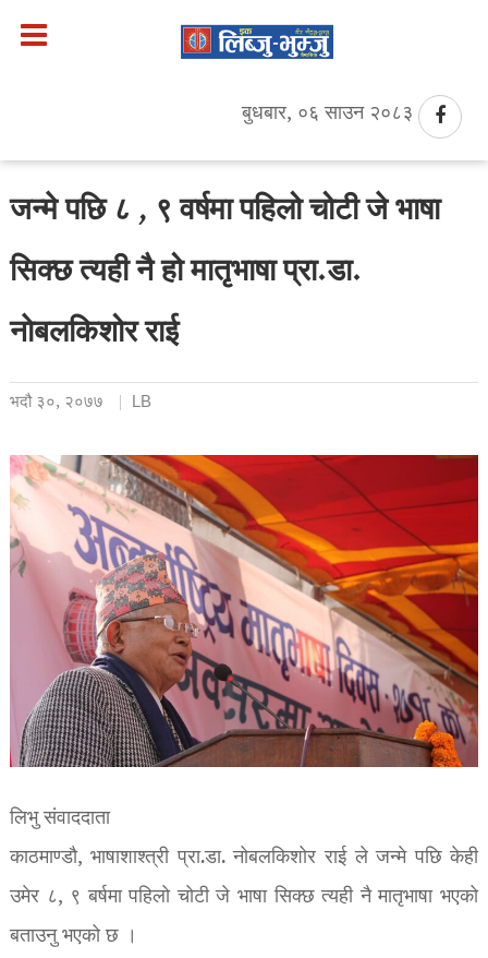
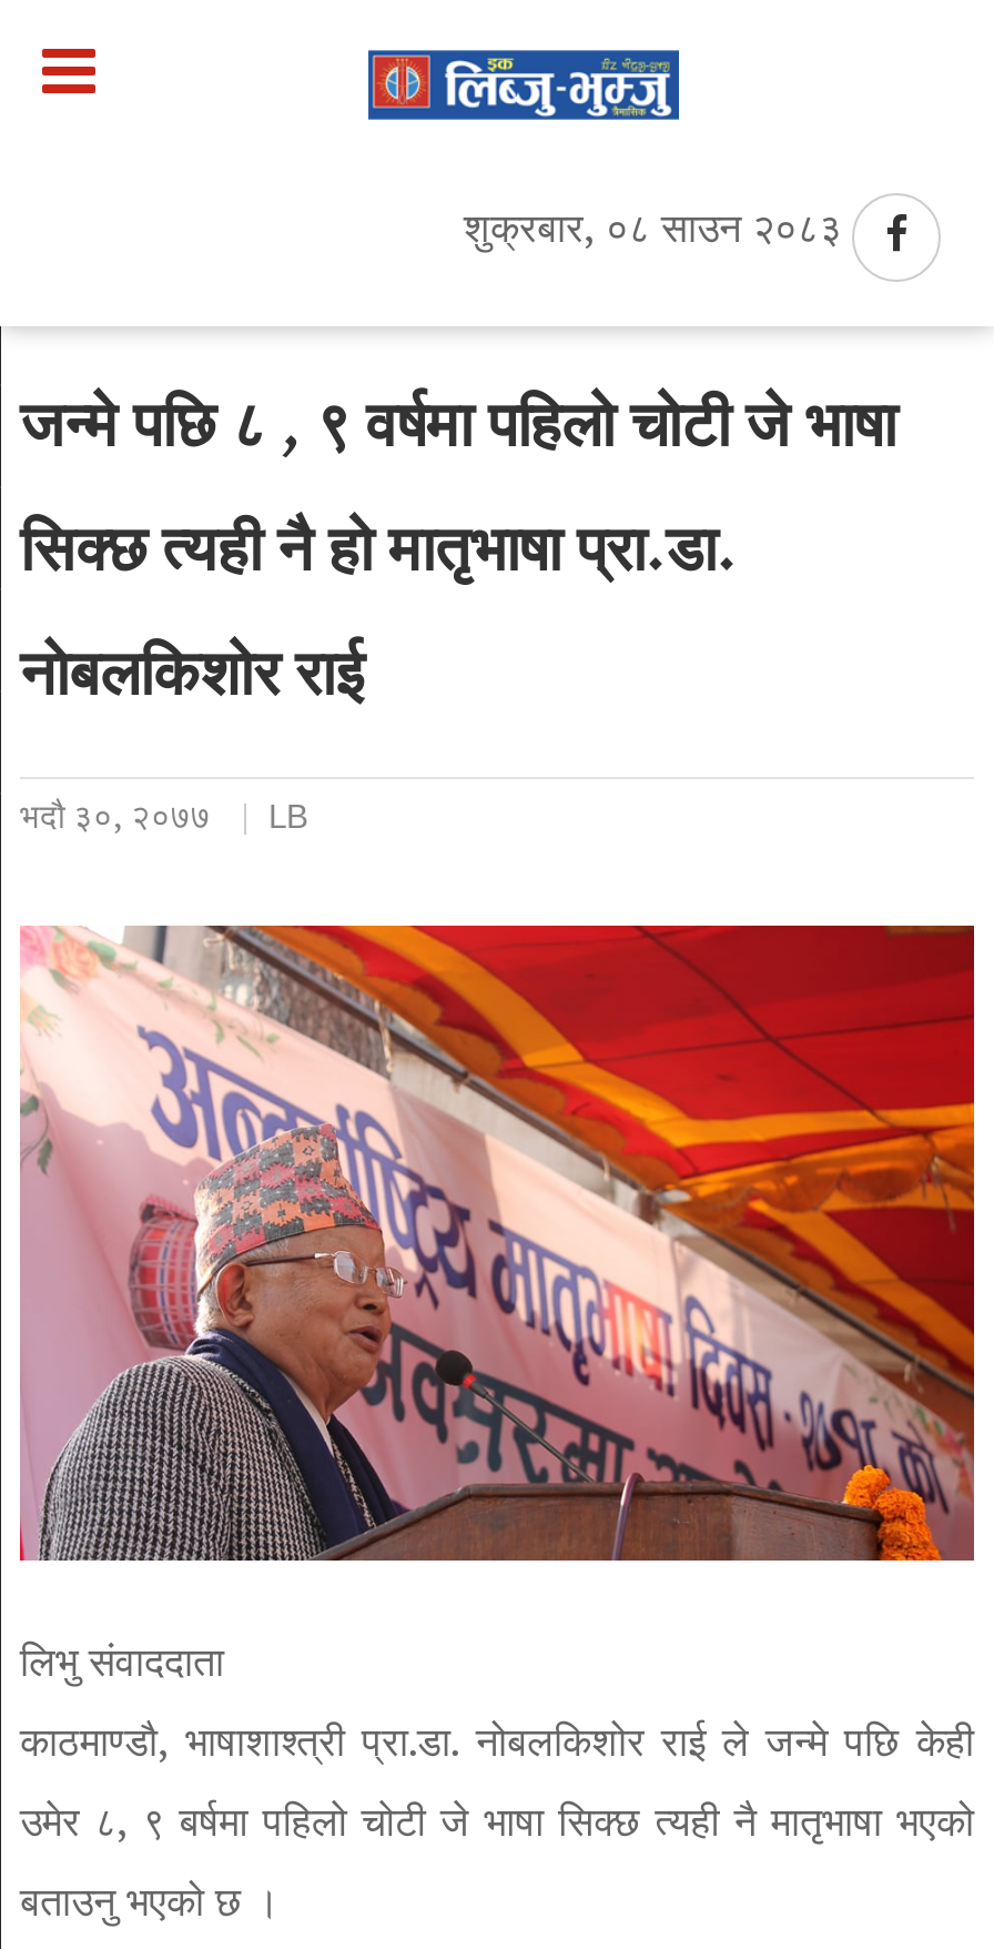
[242,98,413,130] बुधबार, ०६ साउन २०८३ -> [464,199,841,264] शुक्रबार, ०८ साउन २०८३

